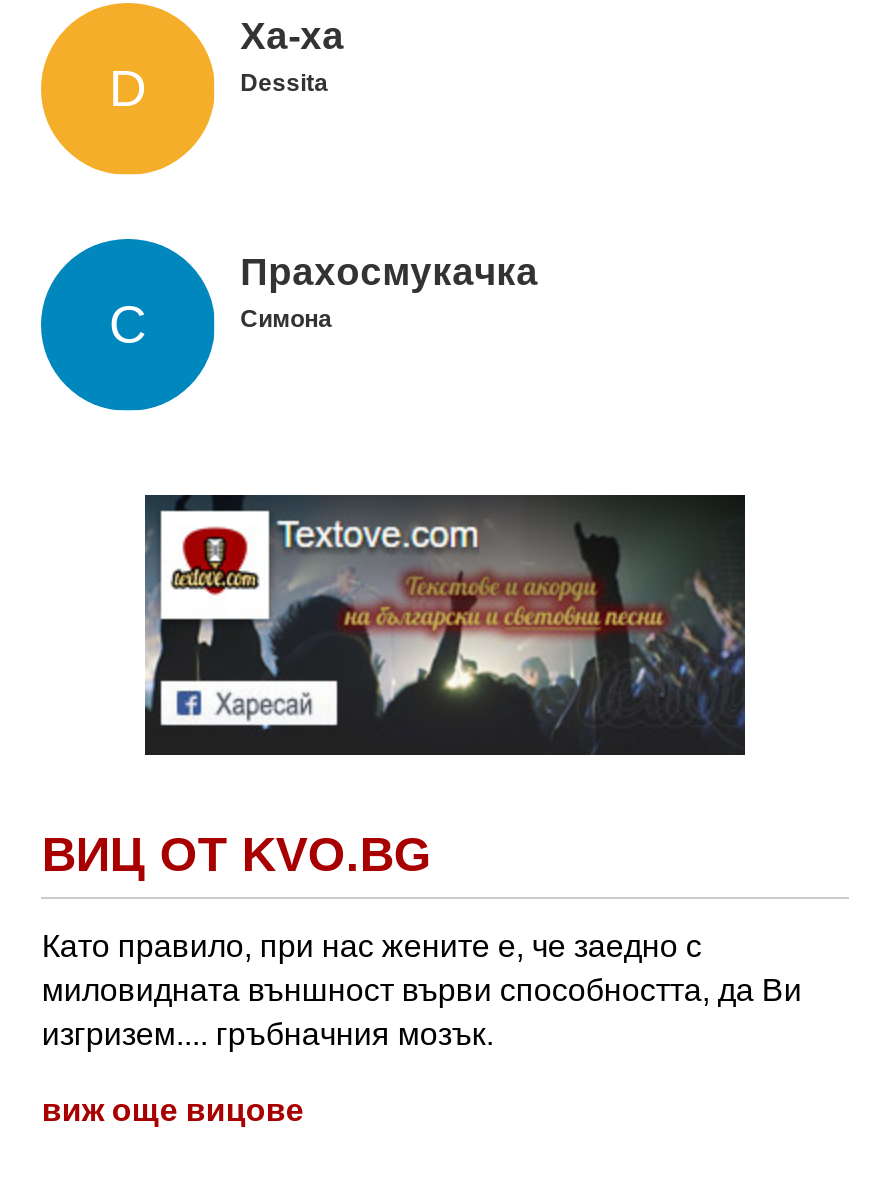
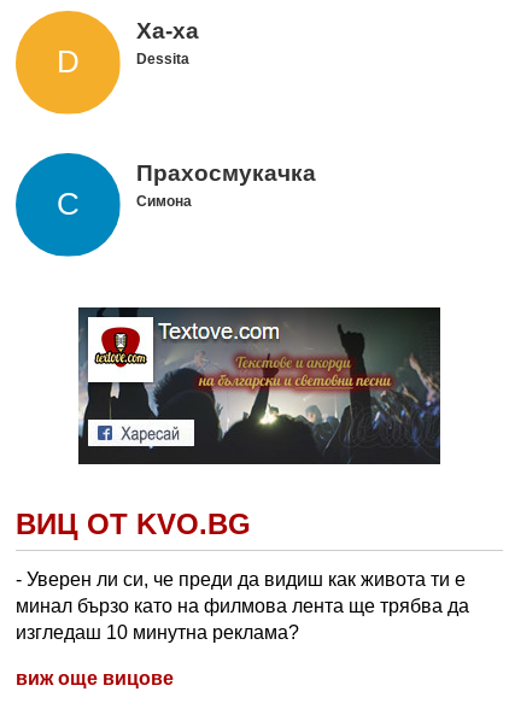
[42,930,802,1052] Като правило, при нас жените е, че заедно с | миловидната външност върви способността, да Ви | изгризем.... гръбначния мозък. -> [16,570,470,643] - Уверен ли си, че преди да видиш как живота ти е | минал бързо като на филмова лента ще трябва да | изгледаш 10 минутна реклама?

